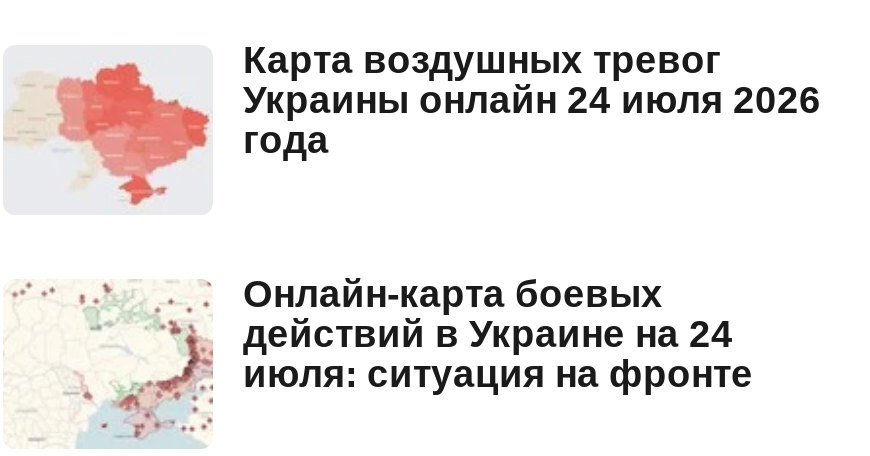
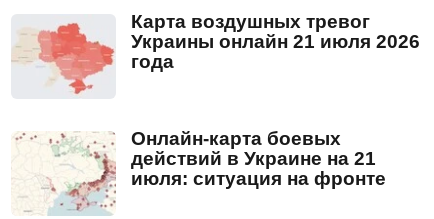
[243,79,821,121] Украины онлайн 24 июля 2026 -> [131,31,420,52] Украины онлайн 21 июля 2026
[243,313,733,355] действий в Украине на 24 -> [131,148,376,169] действий в Украине на 21

